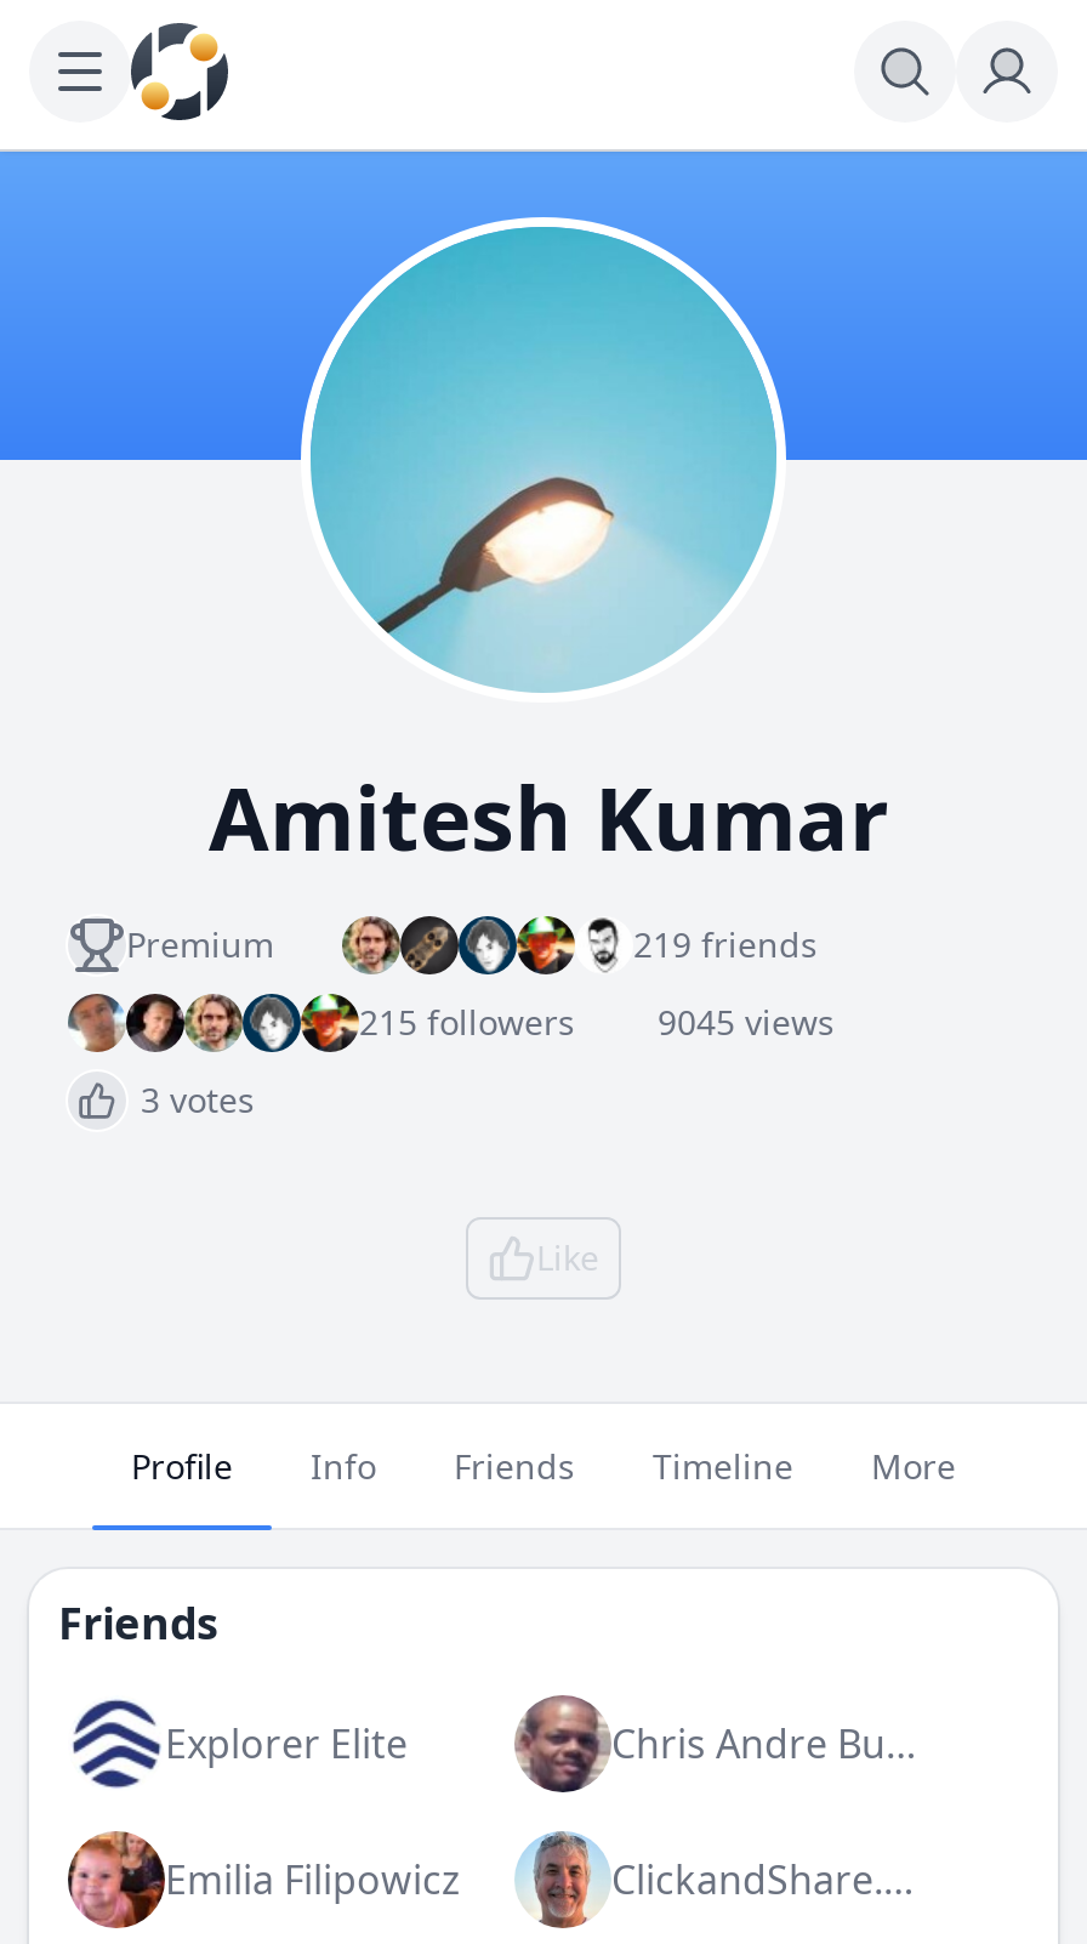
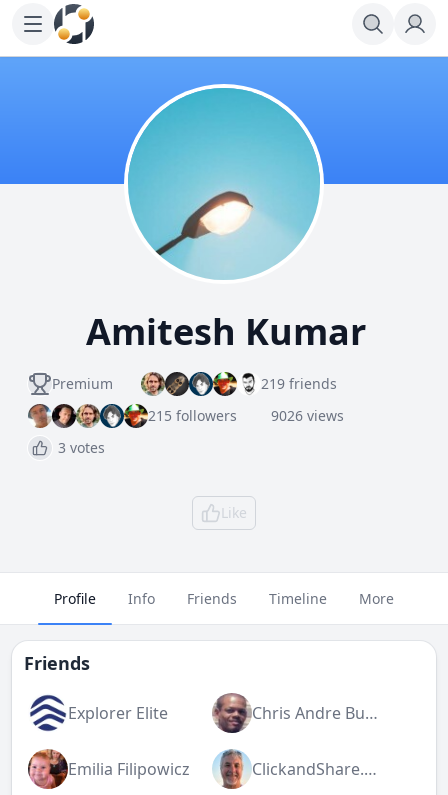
[359,999,835,1045] 215 followers 9045 views -> [148,406,344,425] 215 followers 9026 views

